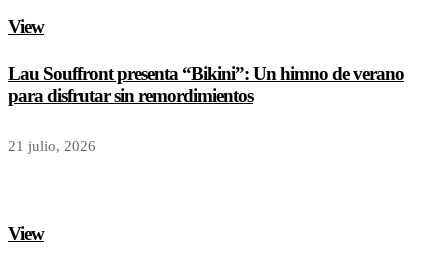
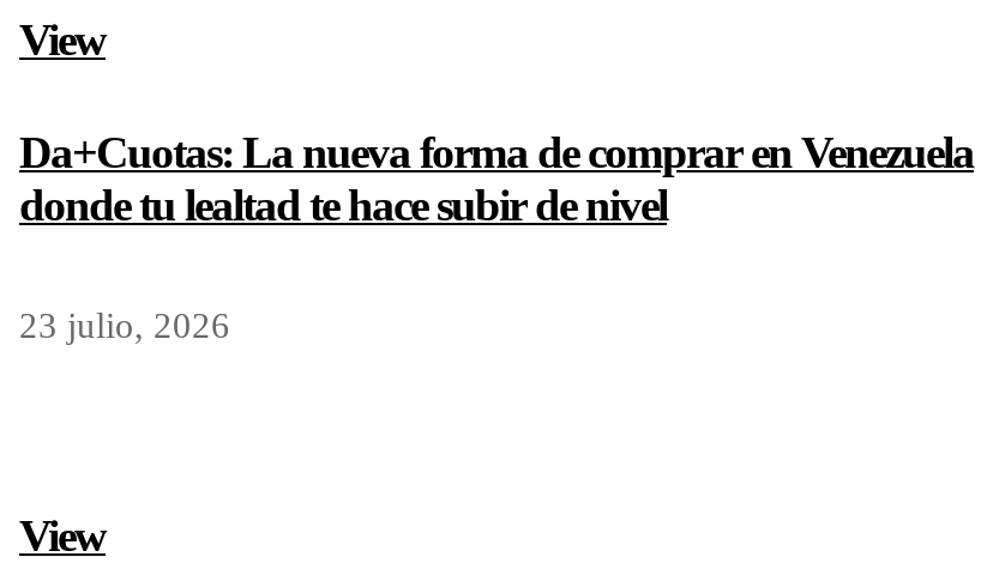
[8,63,404,106] Lau Souffront presenta “Bikini”: Un himno de verano | para disfrutar sin remordimientos -> [19,128,974,231] Da+Cuotas: La nueva forma de comprar en Venezuela | donde tu lealtad te hace subir de nivel
[8,138,96,154] 21 julio, 2026 -> [19,306,230,344] 23 julio, 2026

